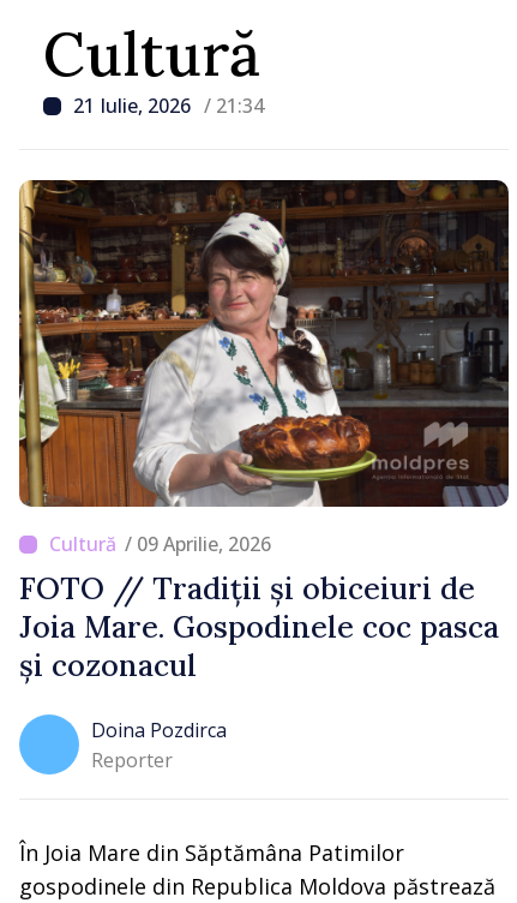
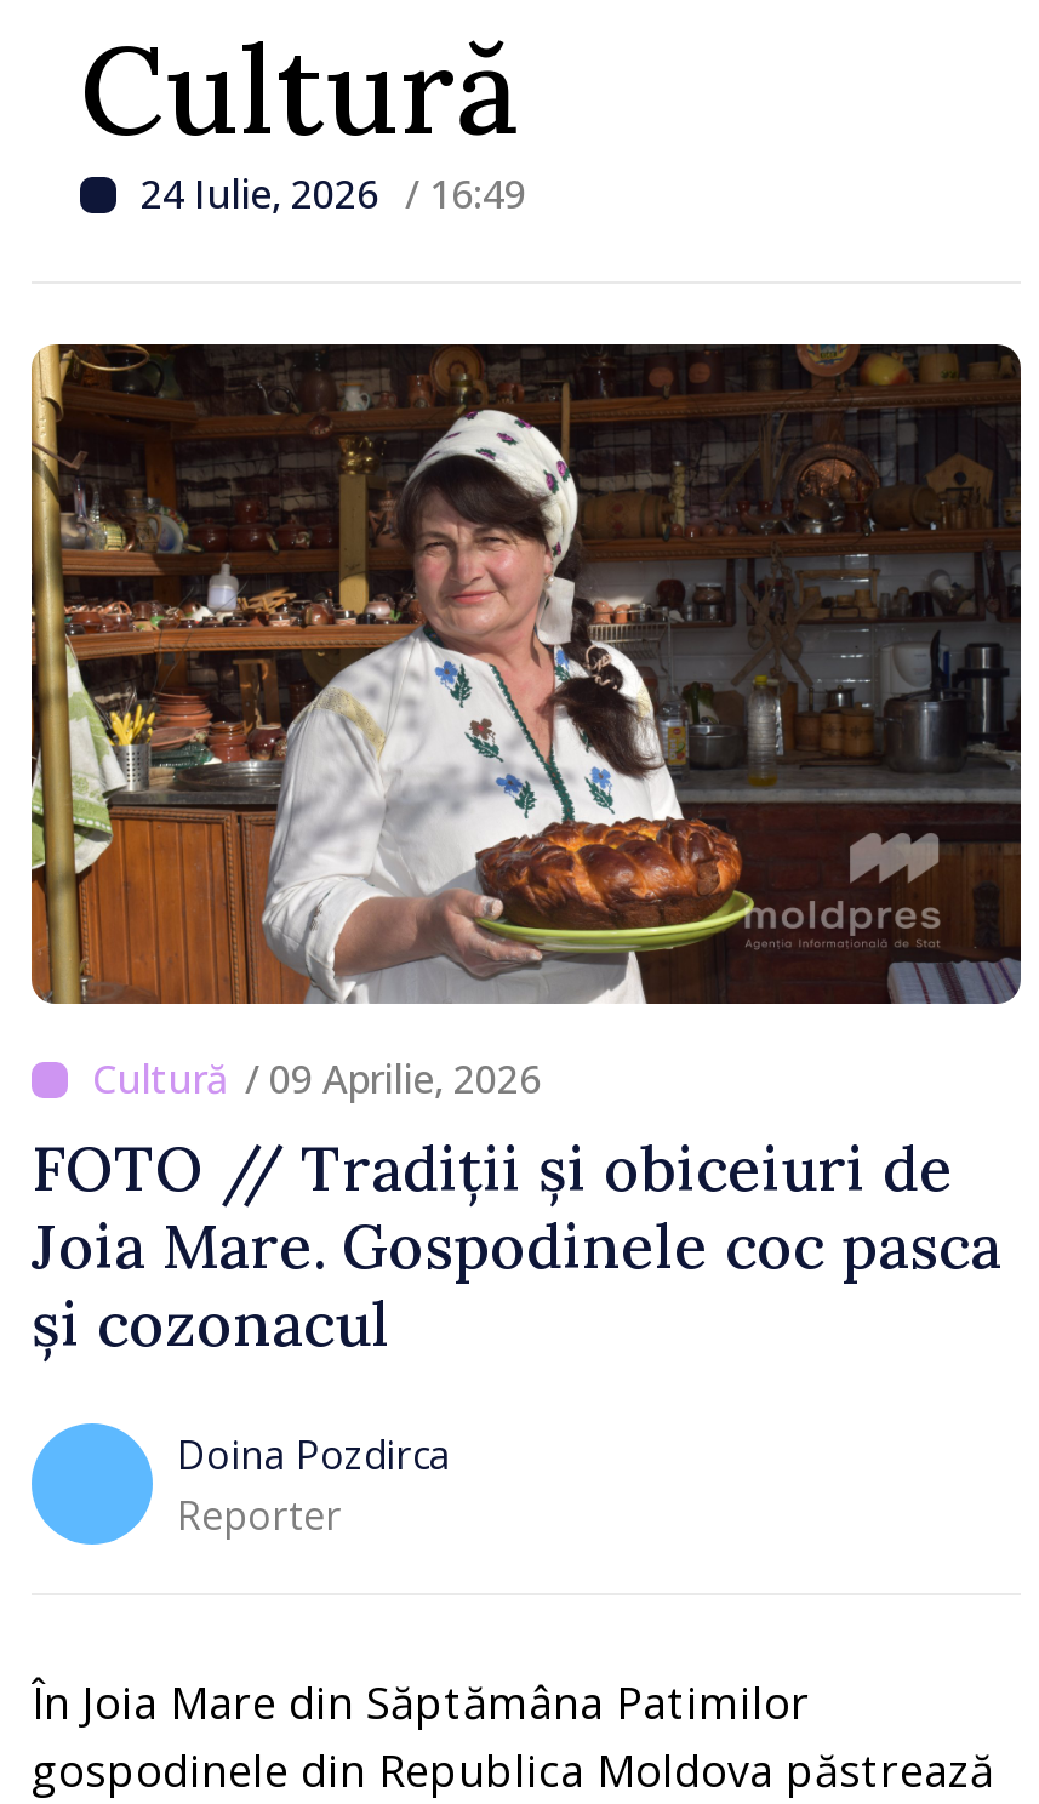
[73,92,264,119] 21 Iulie, 2026 / 21:34 -> [141,167,526,221] 24 Iulie, 2026 / 16:49

